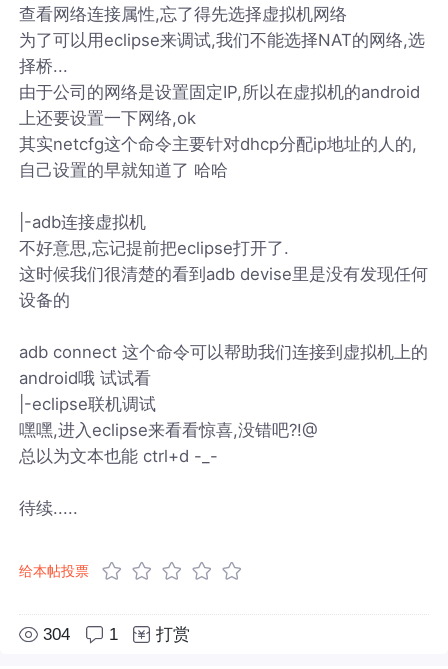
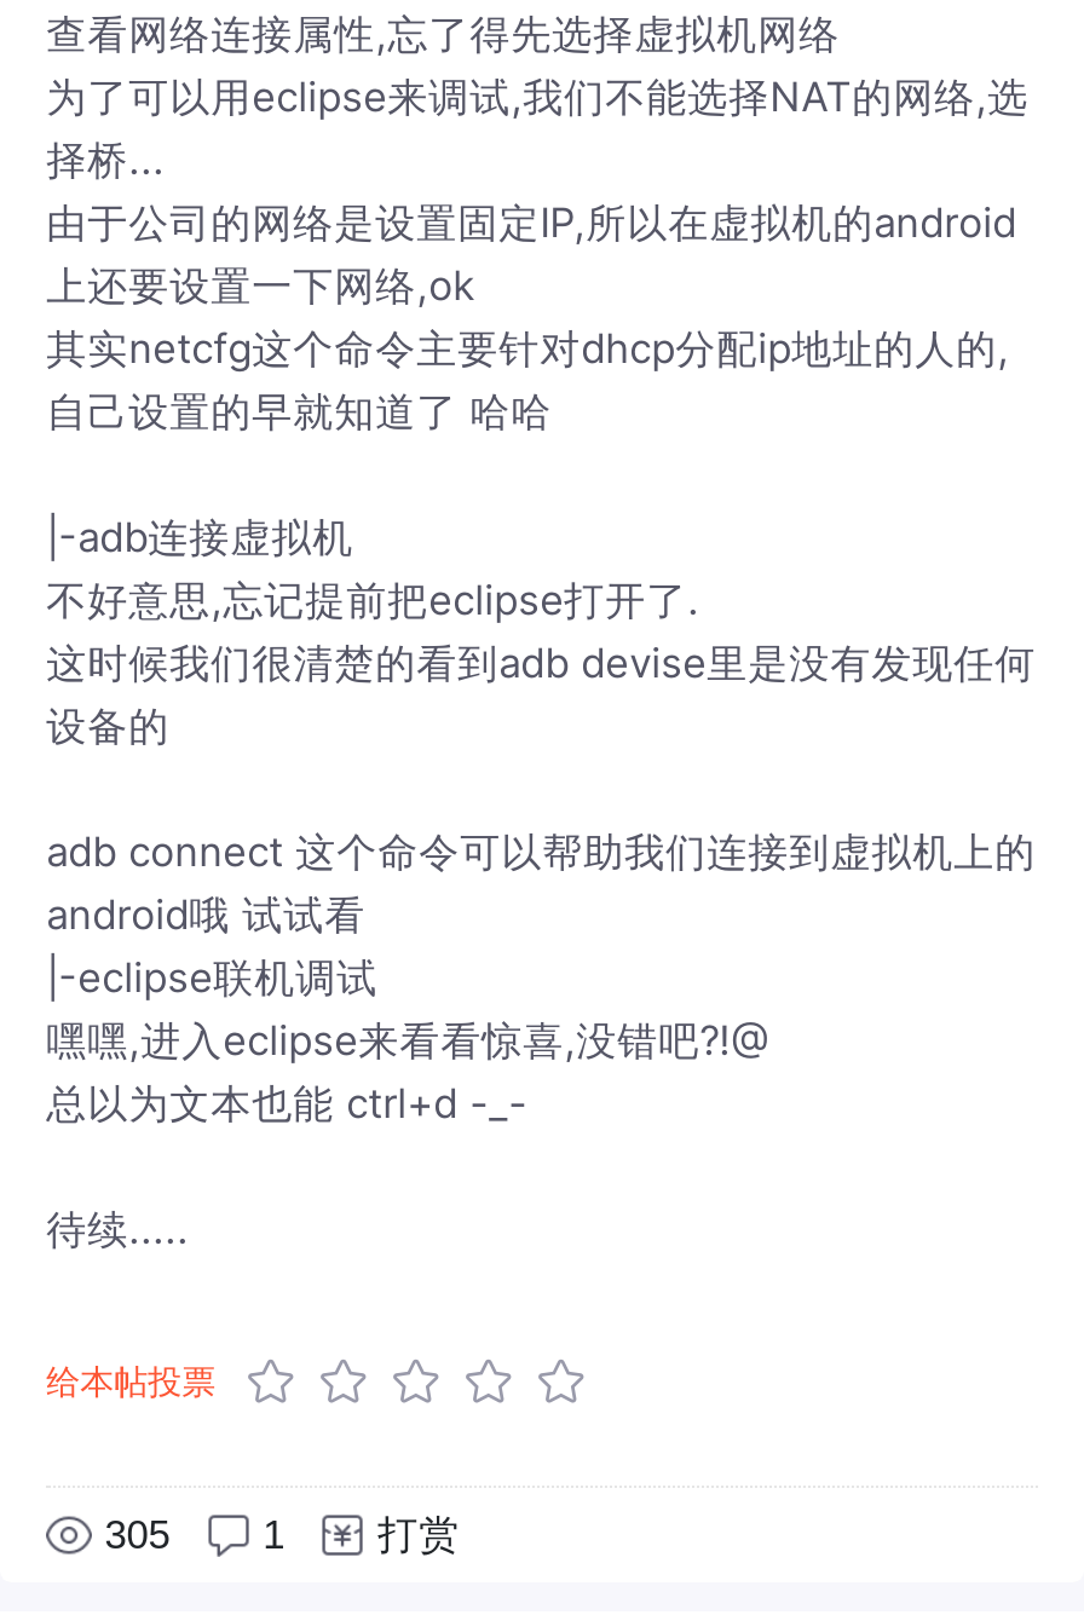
[43,625,70,644] 304 -> [105,1513,170,1559] 305

